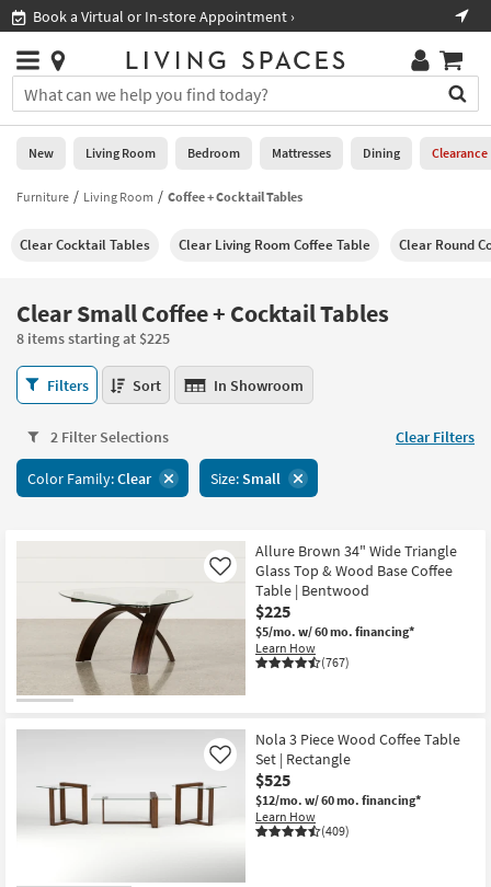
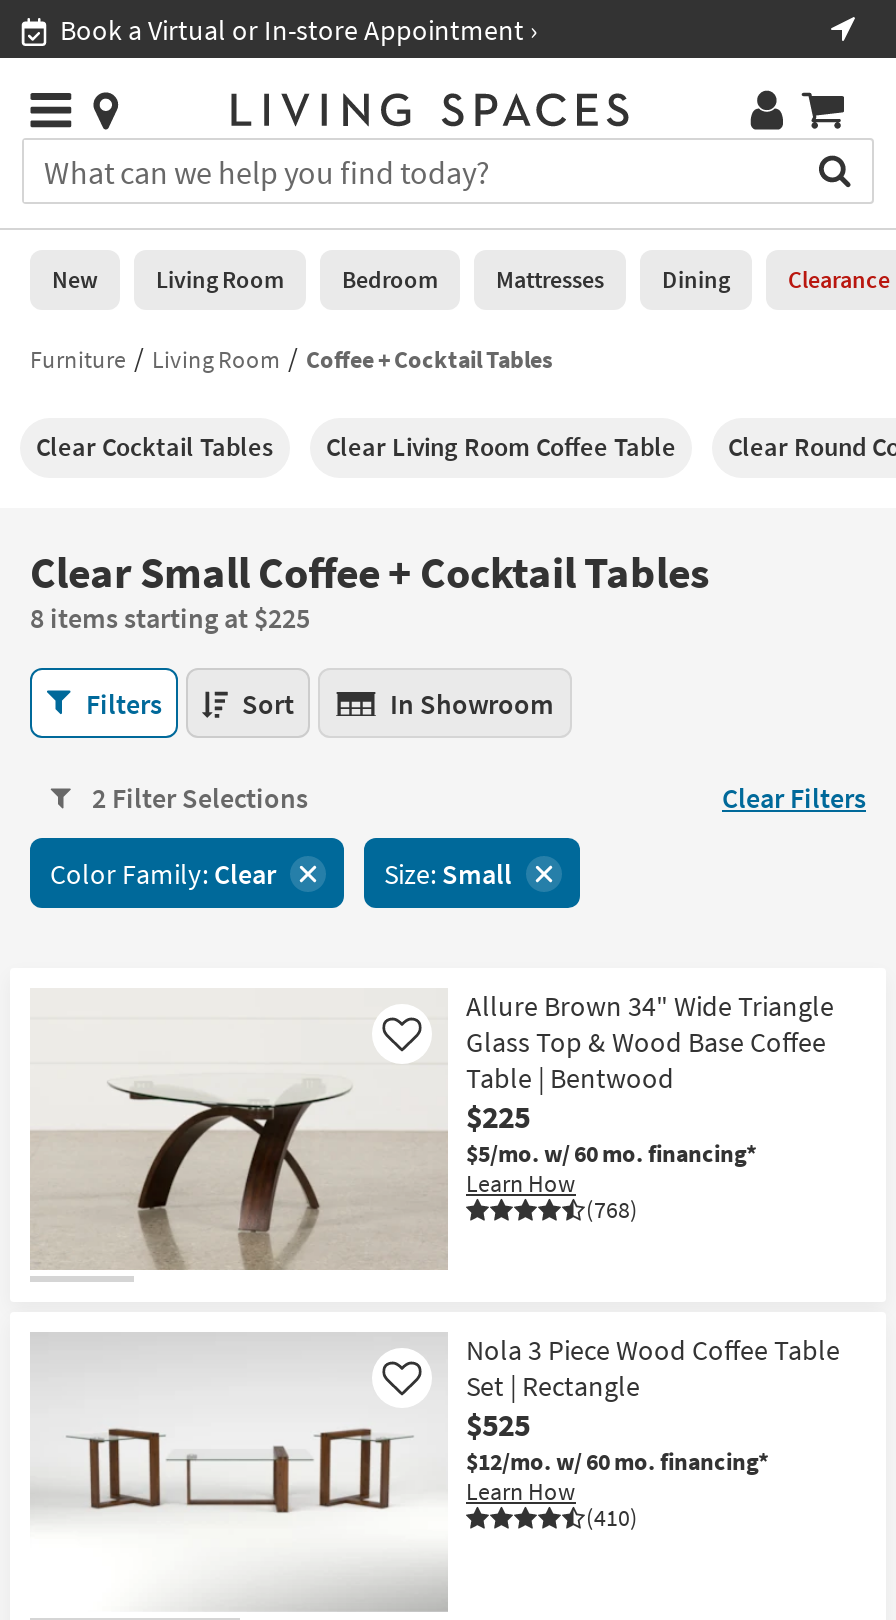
[321,654,350,670] (767) -> [586,1194,638,1224] (768)
[321,822,350,838] (409) -> [586,1501,638,1531] (410)

